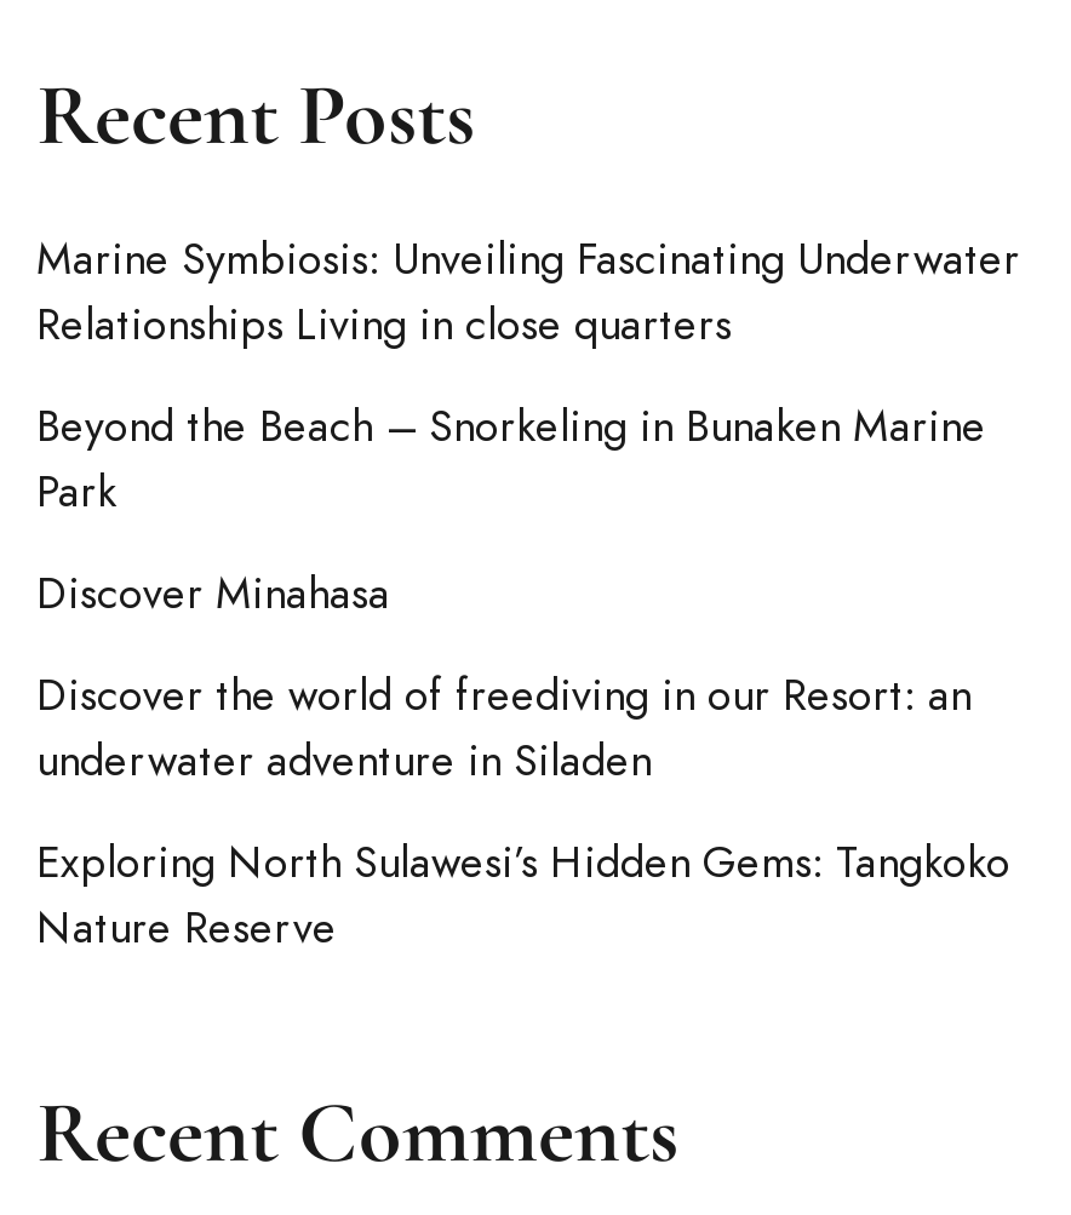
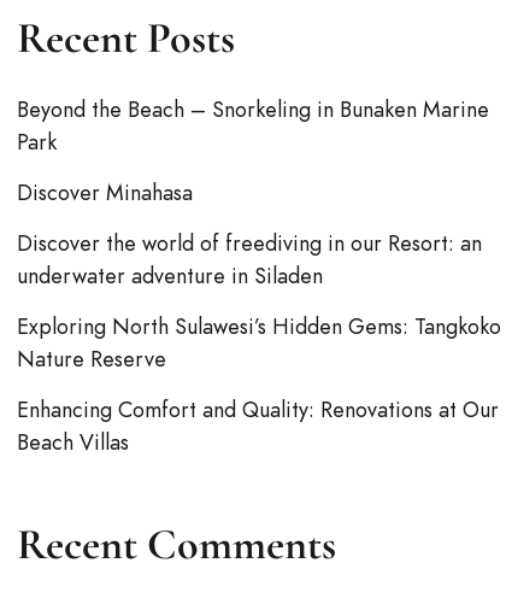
[36,228,1020,354] Marine Symbiosis: Unveiling Fascinating Underwater | Relationships Living in close quarters -> none
moved [36,395,1010,957] -> [17,94,501,374]: Beyond the Beach – Snorkeling in Bunaken Marine | Park | Discover Minahasa | Discover the world of freediving in our Resort: an | underwater adventure in Siladen | Exploring North Sulawesi’s Hidden Gems: Tangkoko | Nature Reserve
none -> [17,394,499,457] Enhancing Comfort and Quality: Renovations at Our | Beach Villas

